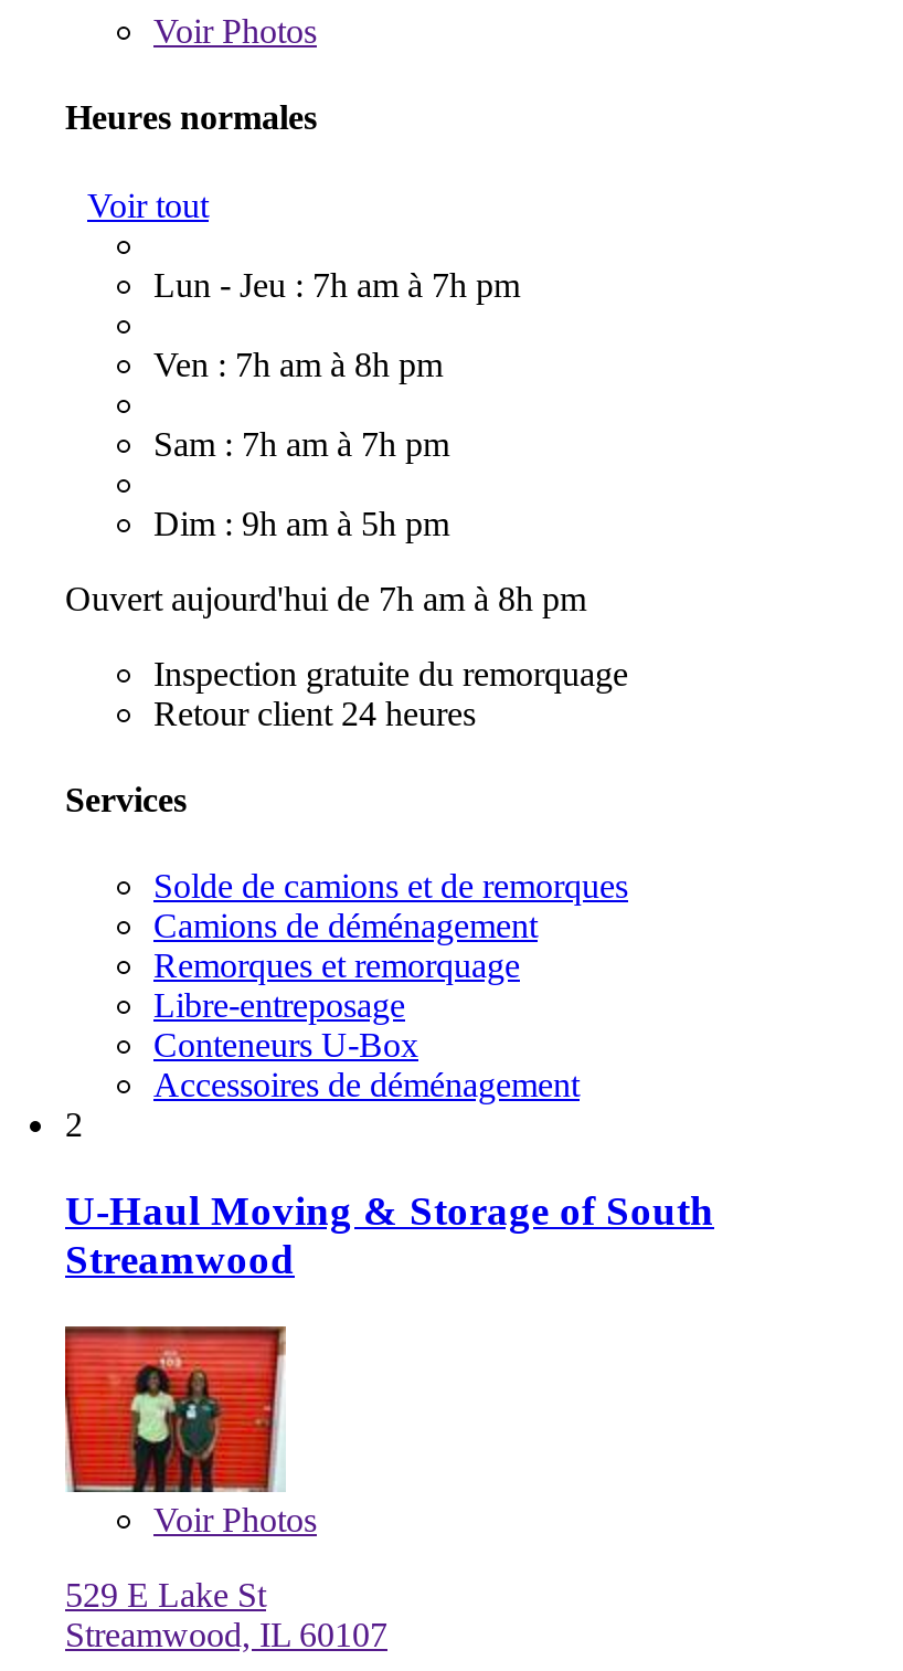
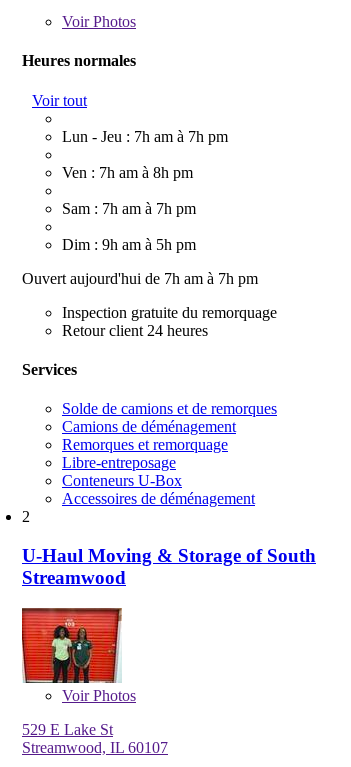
[65,579,586,616] Ouvert aujourd'hui de 7h am à 8h pm -> [22,270,258,287] Ouvert aujourd'hui de 7h am à 7h pm

